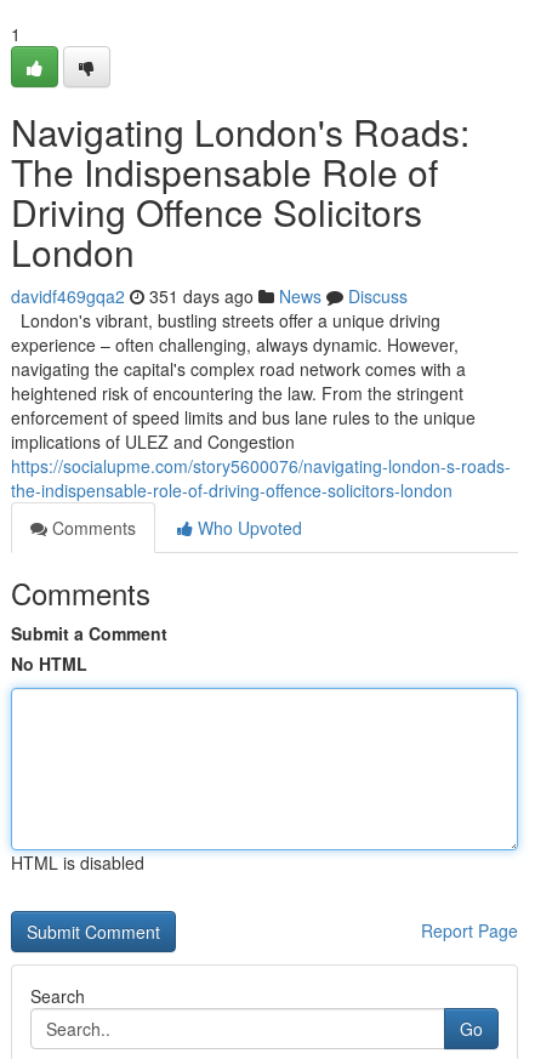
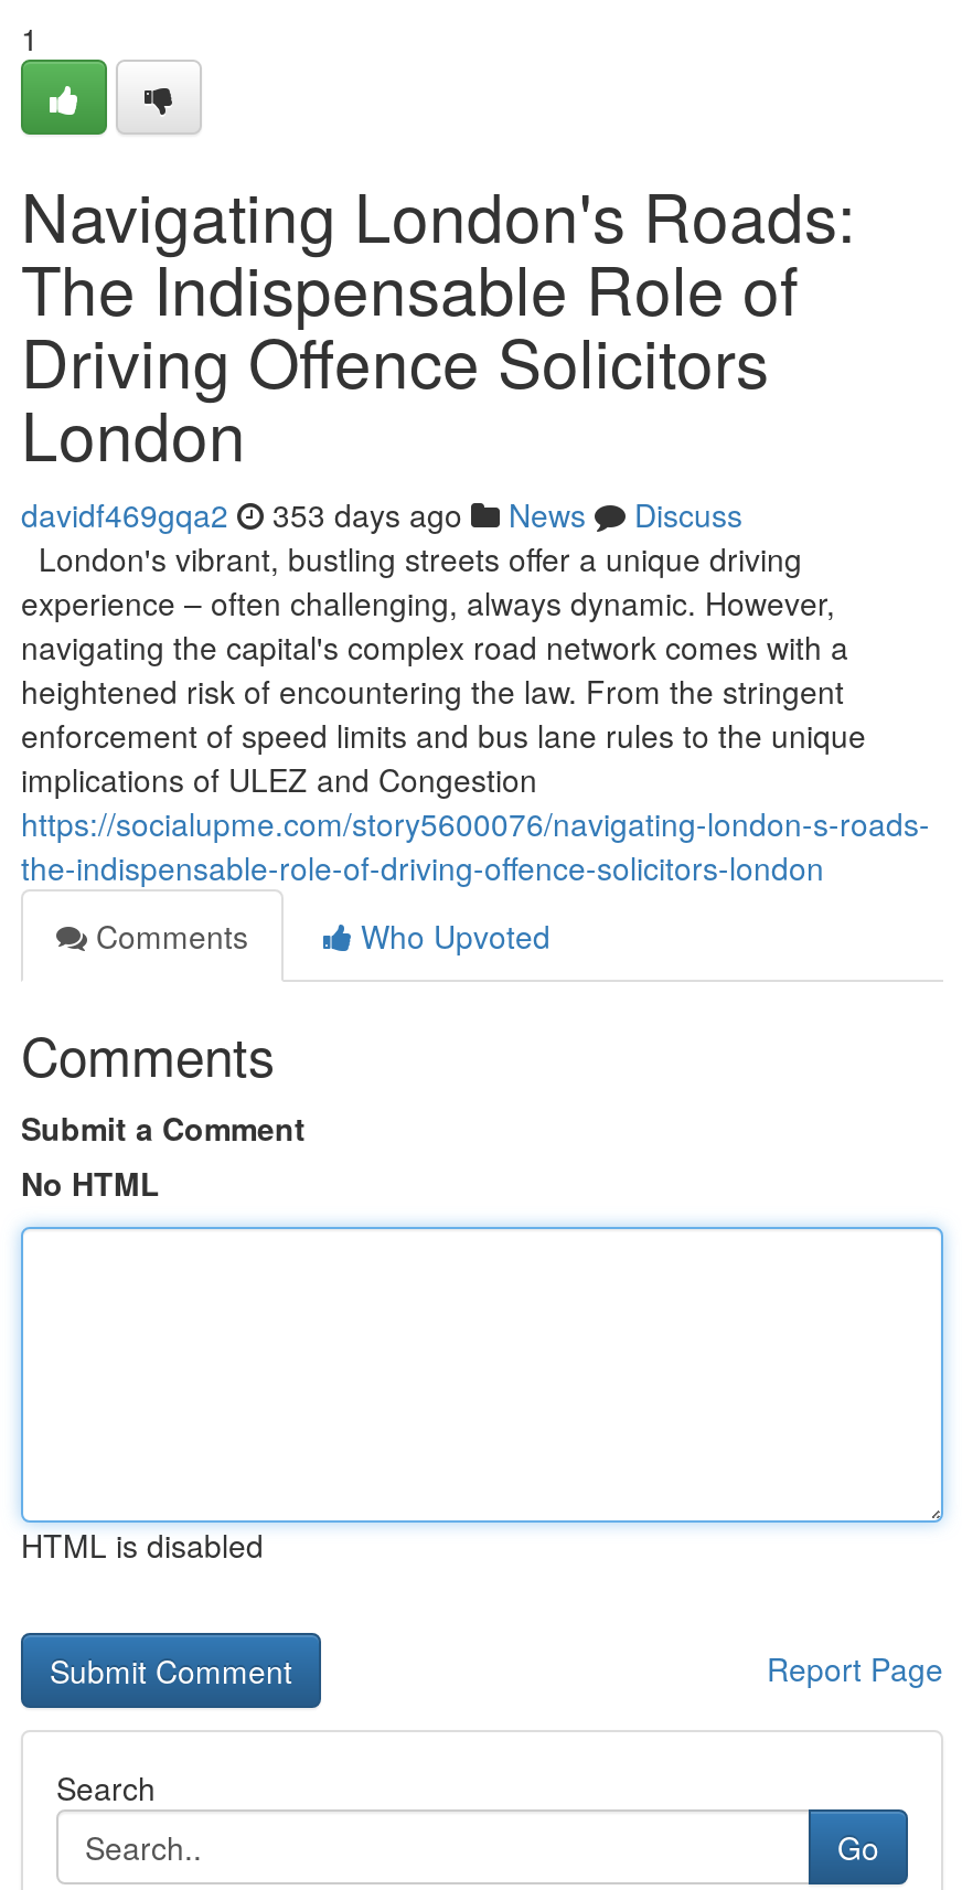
[11,284,408,308] davidf469gqa2 351 days ago News Discuss -> [21,492,742,536] davidf469gqa2 353 days ago News Discuss

